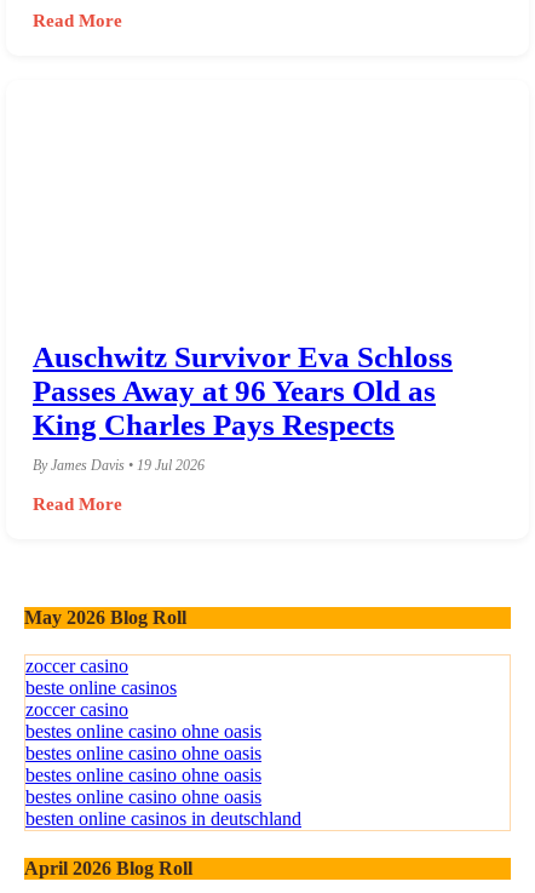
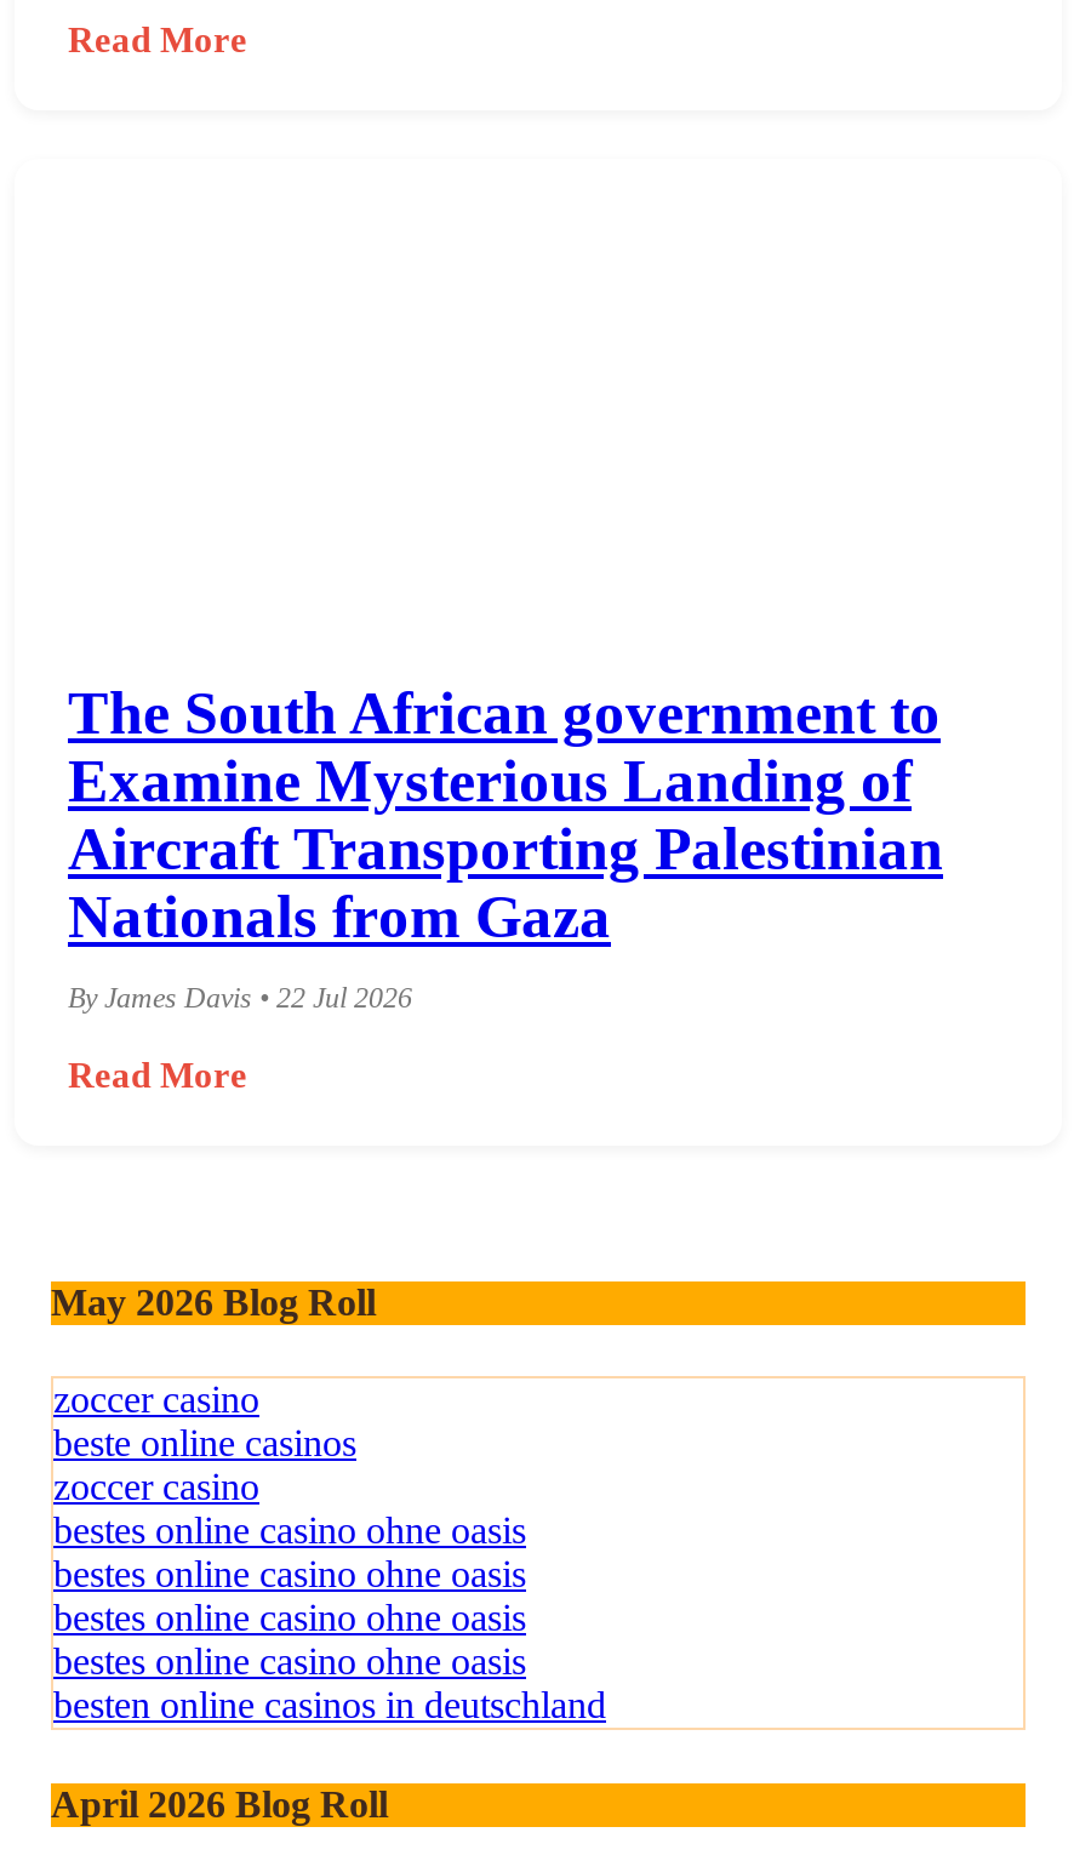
[33,340,453,441] Auschwitz Survivor Eva Schloss | Passes Away at 96 Years Old as | King Charles Pays Respects -> [68,679,943,948] The South African government to | Examine Mysterious Landing of | Aircraft Transporting Palestinian | Nationals from Gaza
[33,456,205,473] By James Davis • 19 Jul 2026 -> [68,980,412,1014] By James Davis • 22 Jul 2026

